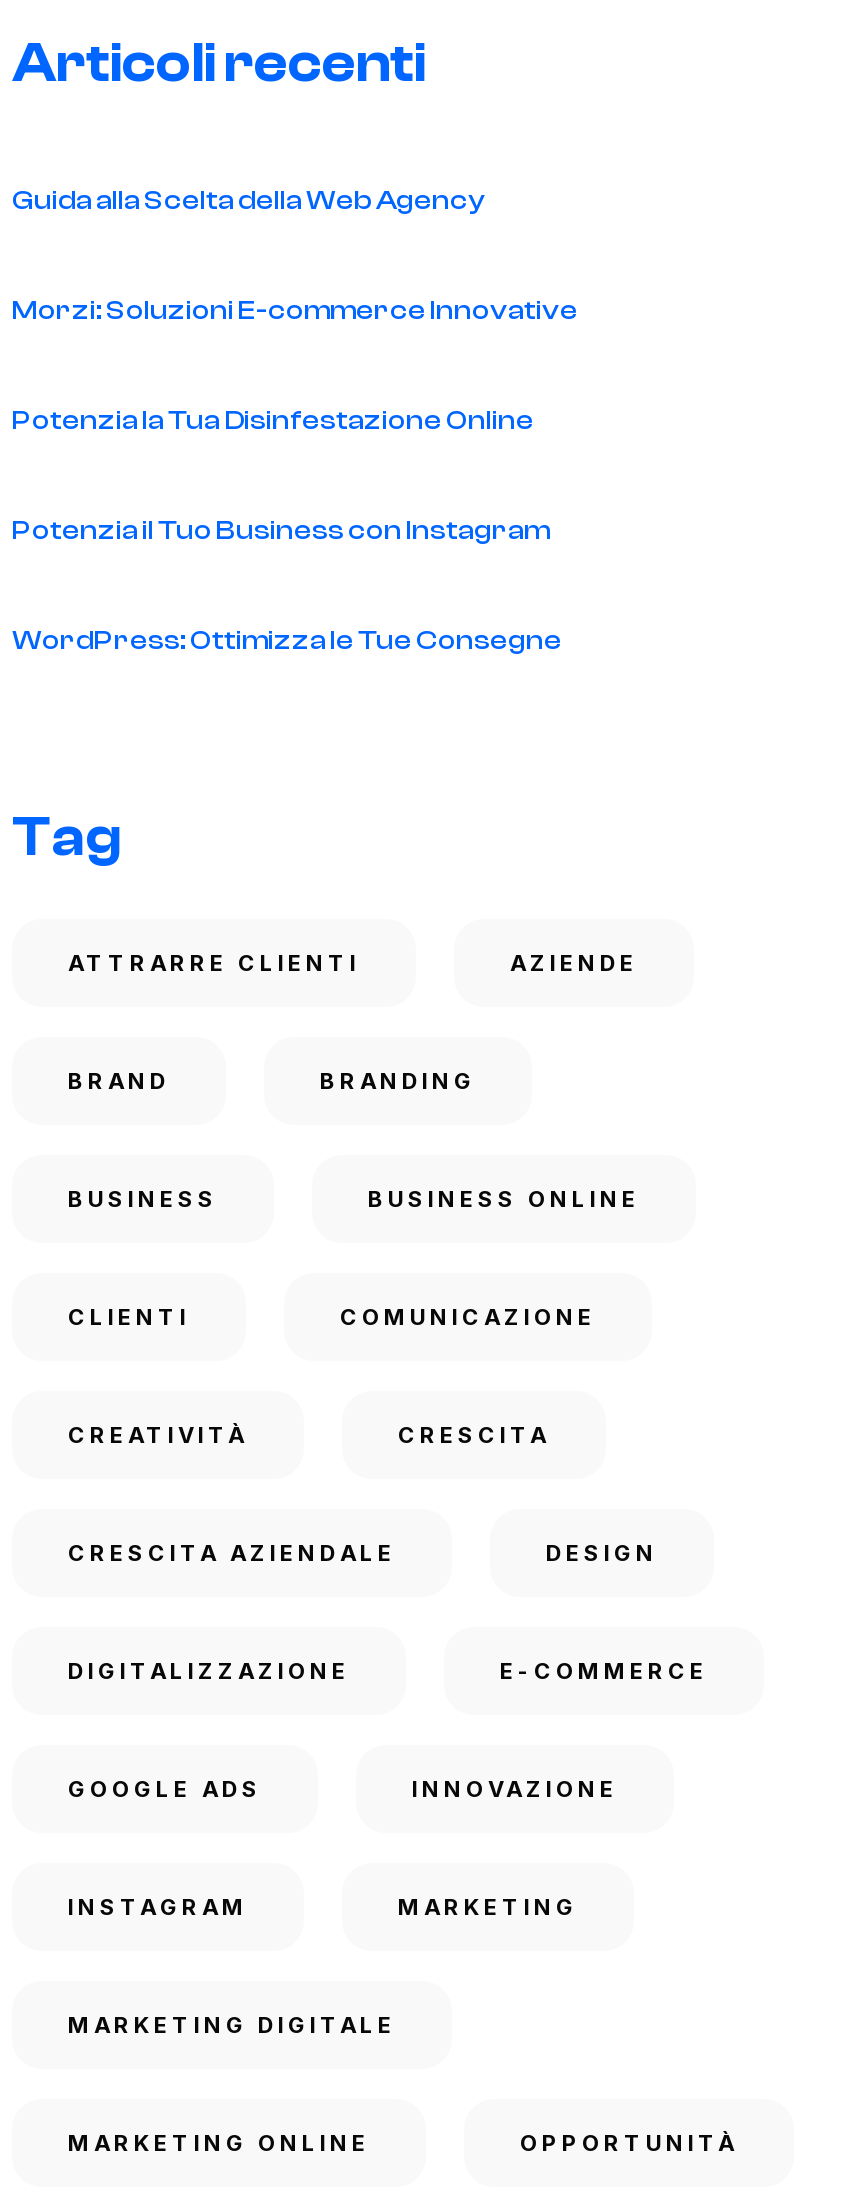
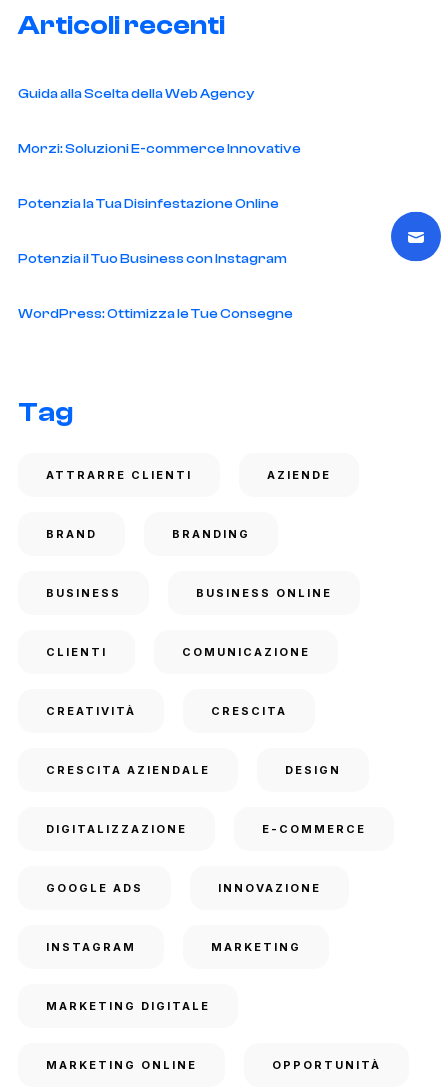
none -> [390,211,442,262] [image]

